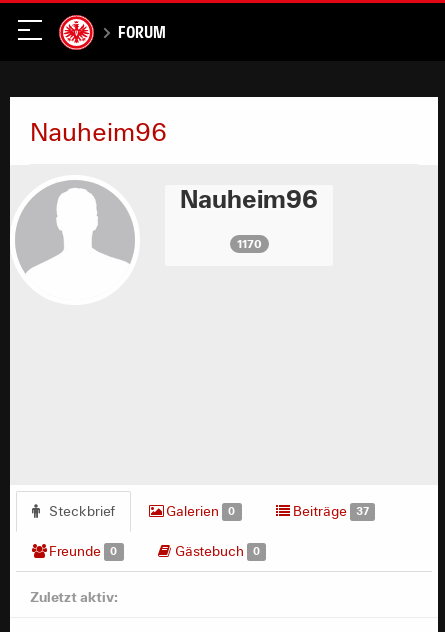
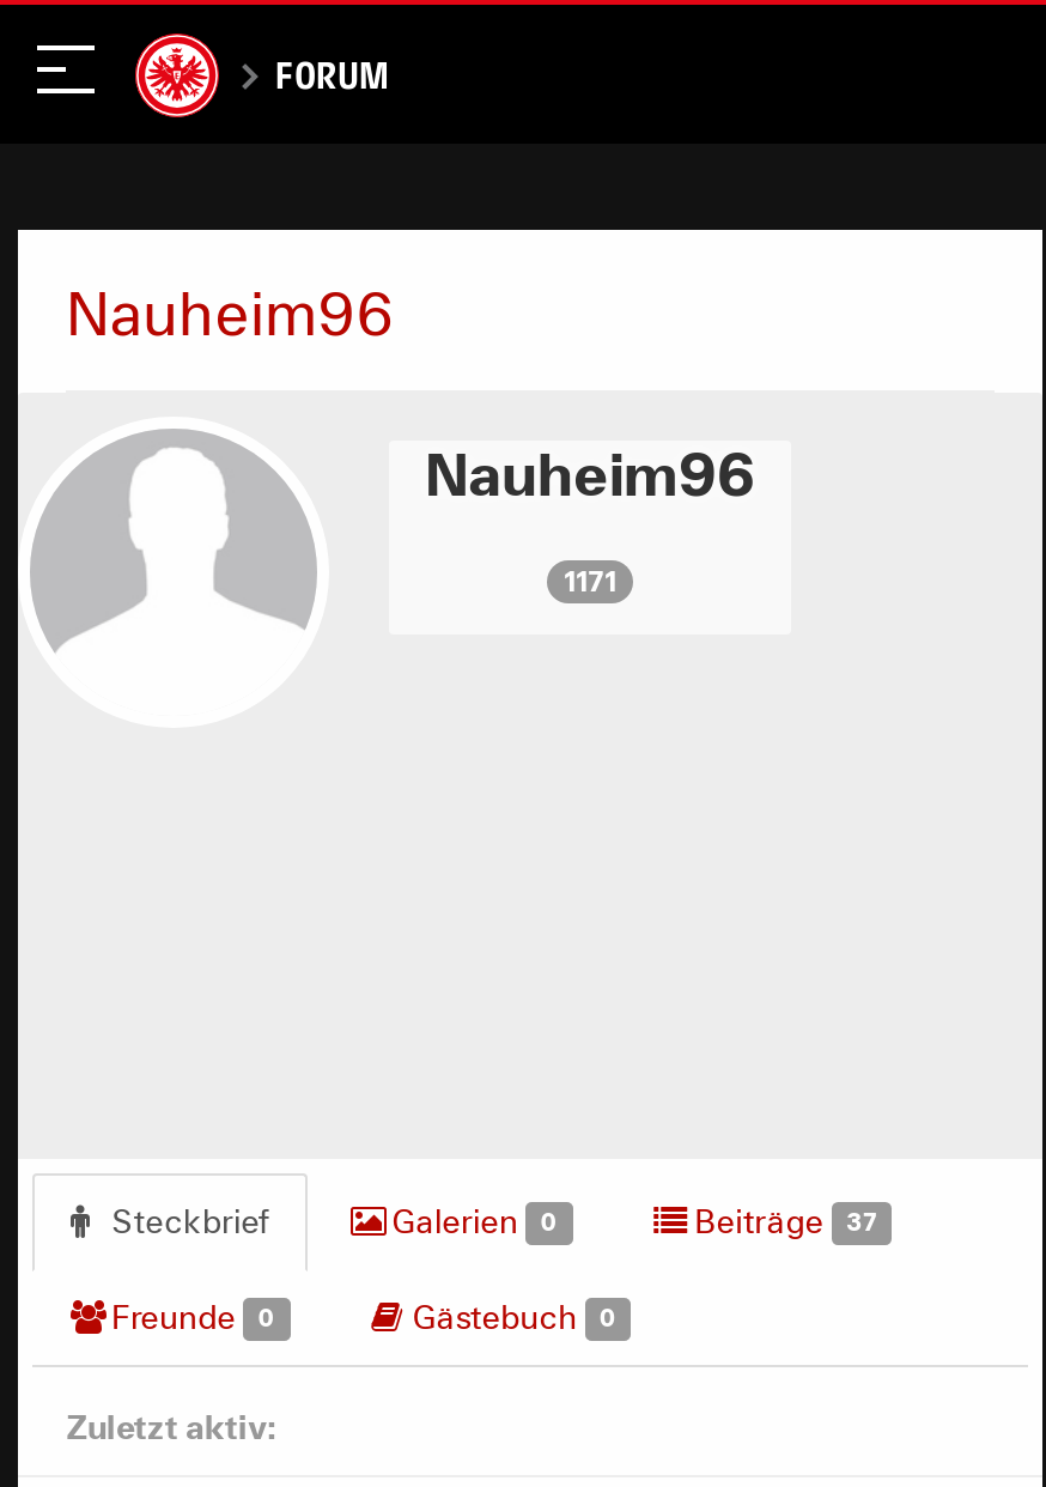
[236,236,261,251] 1170 -> [564,563,616,599] 1171

